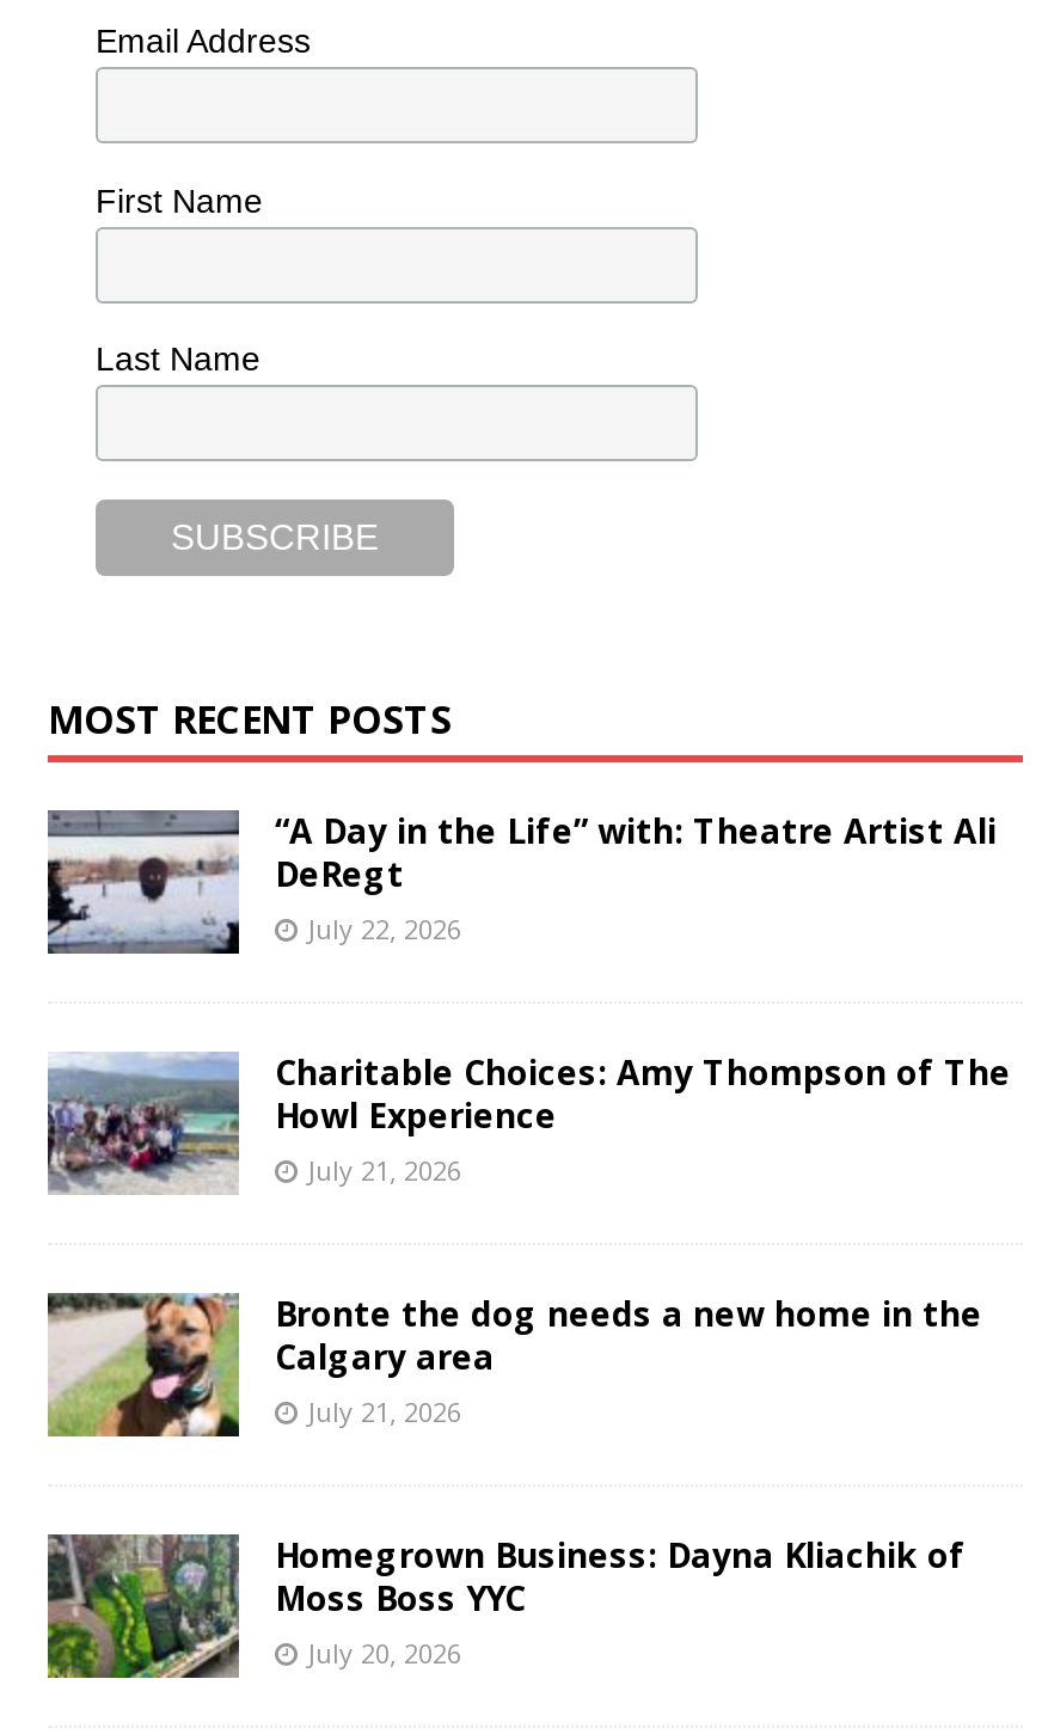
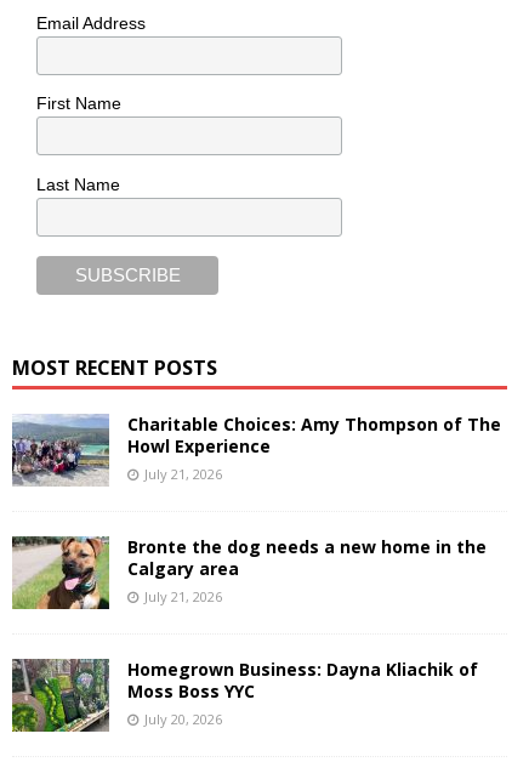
[45,808,997,956] [image] | “A Day in the Life” with: Theatre Artist Ali | DeRegt | July 22, 2026 -> none

